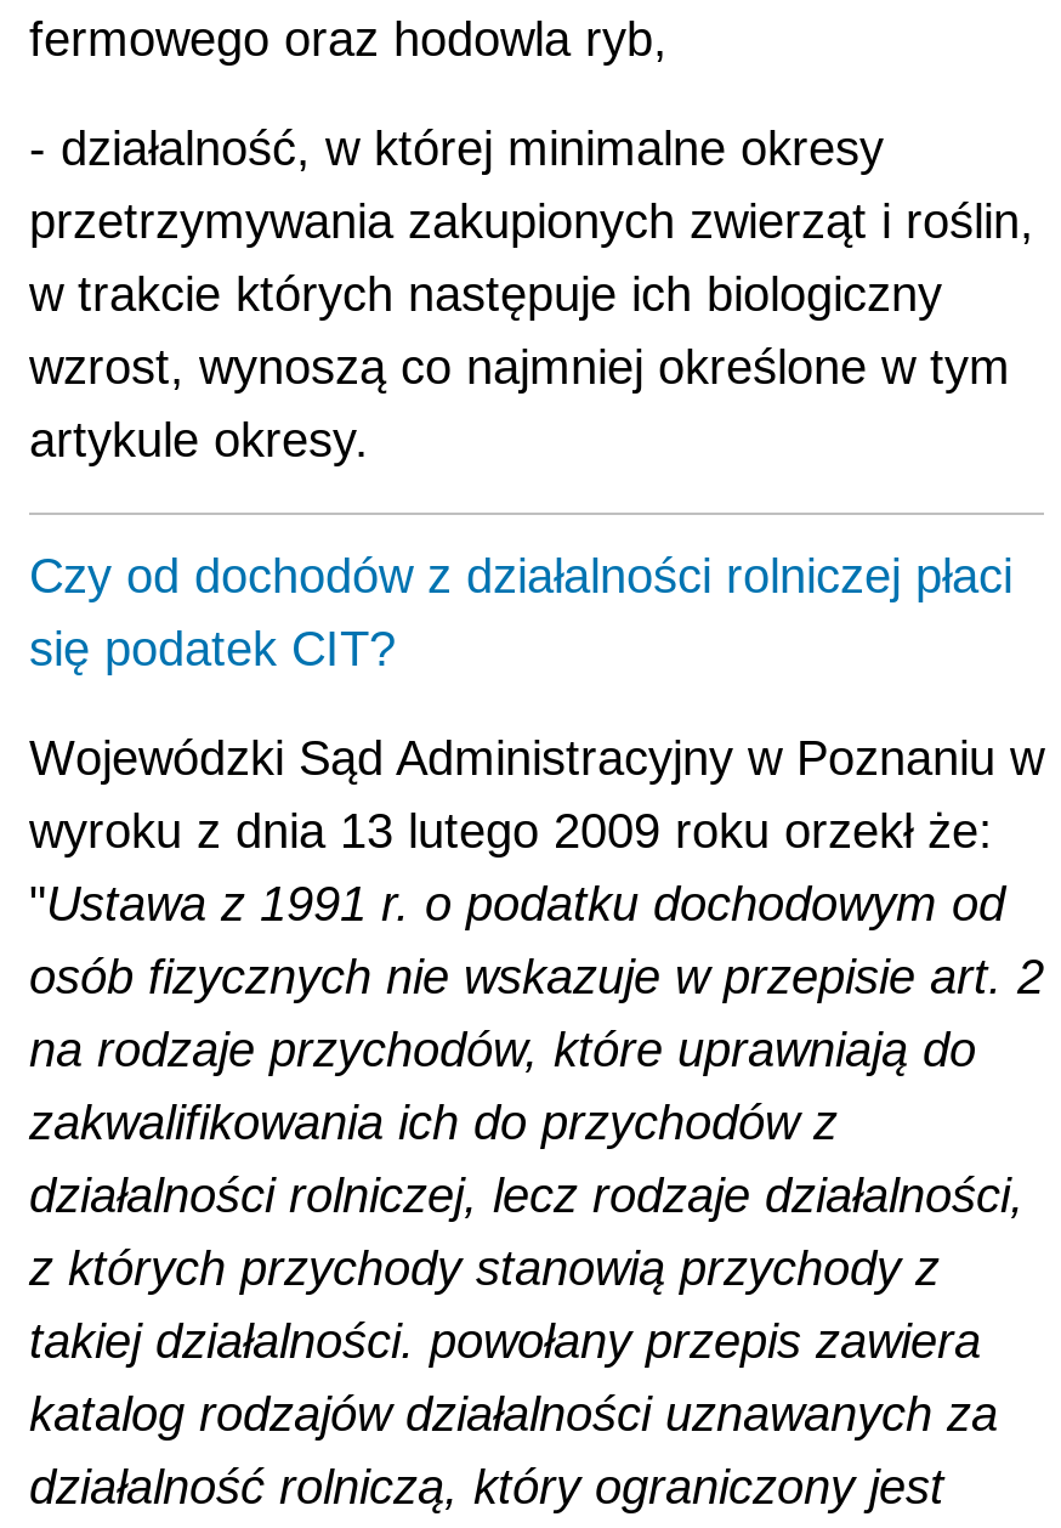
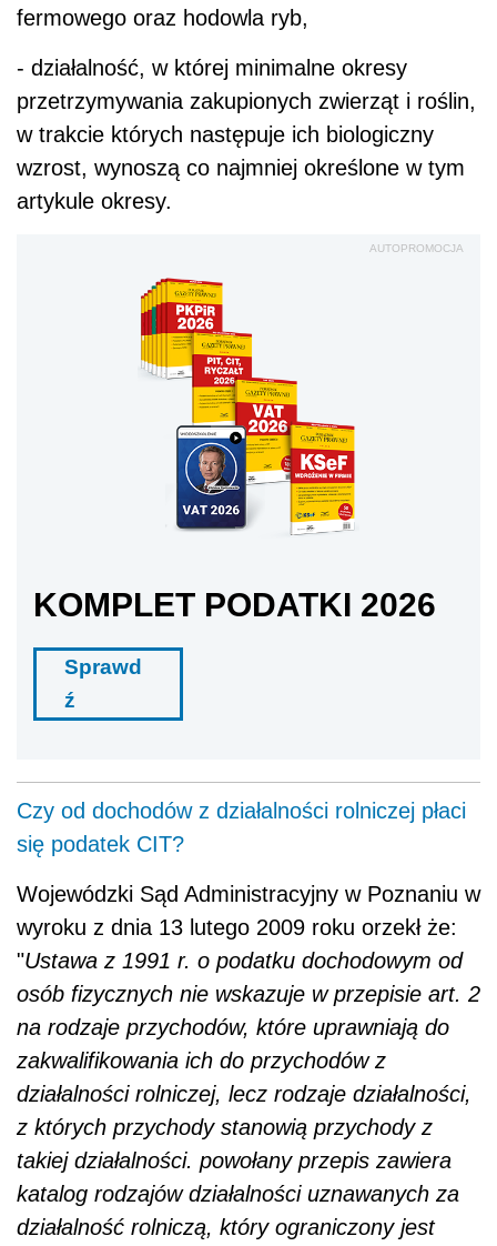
none -> [33,586,436,712] KOMPLET PODATKI 2026 | Sprawd | ź
none -> [140,277,356,535] [image]
none -> [369,242,464,254] AUTOPROMOCJA

